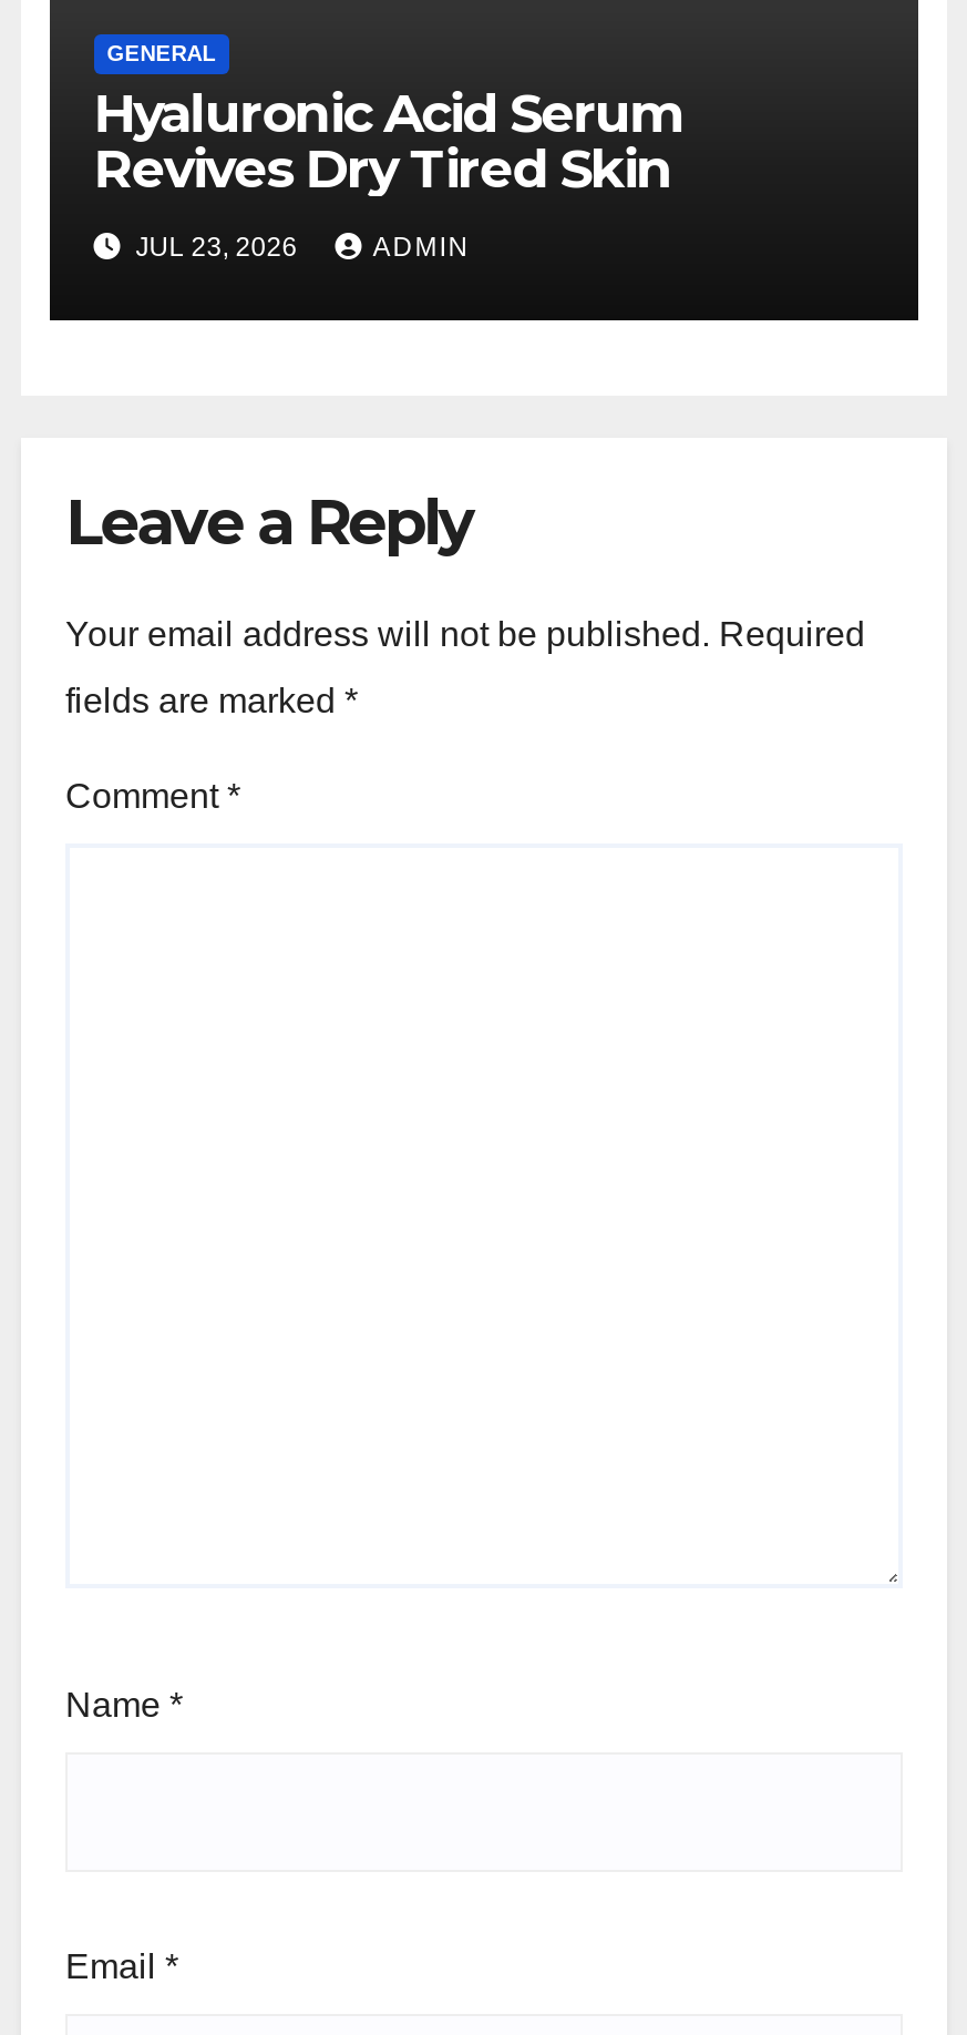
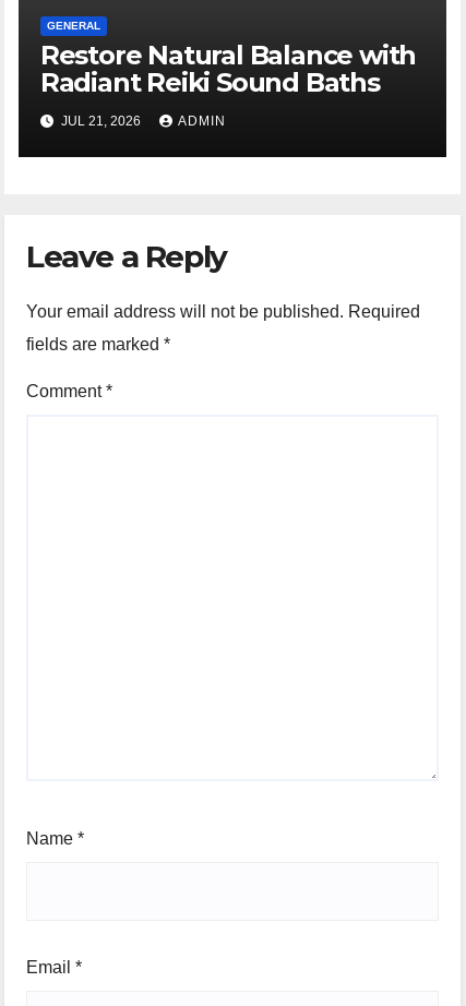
[94,81,683,201] Hyaluronic Acid Serum | Revives Dry Tired Skin -> [40,39,416,98] Restore Natural Balance with | Radiant Reiki Sound Baths
[129,231,304,262] JUL 23, 2026 -> [58,113,144,128] JUL 21, 2026

